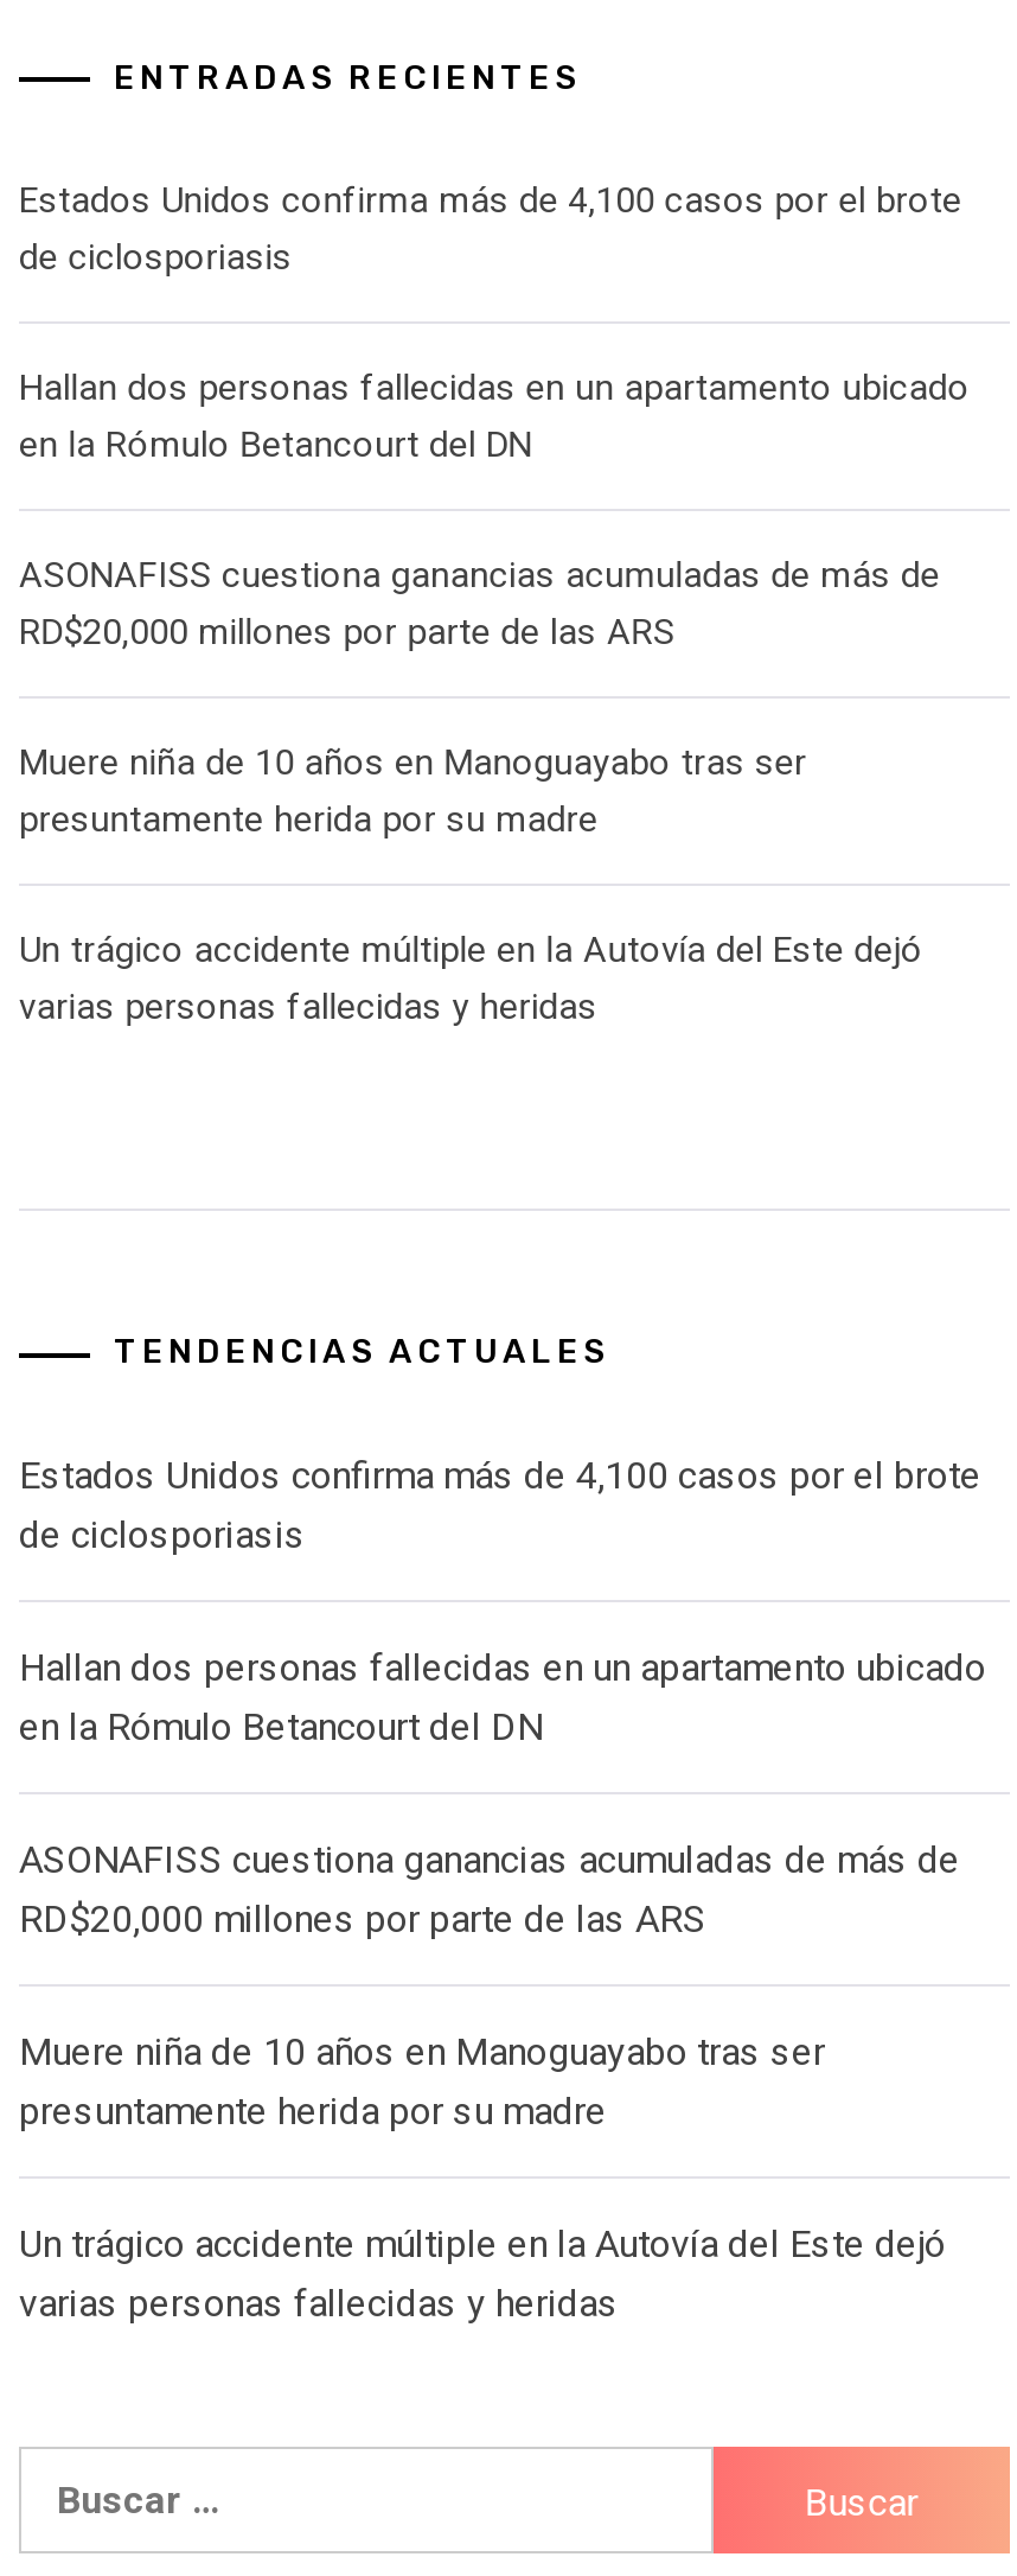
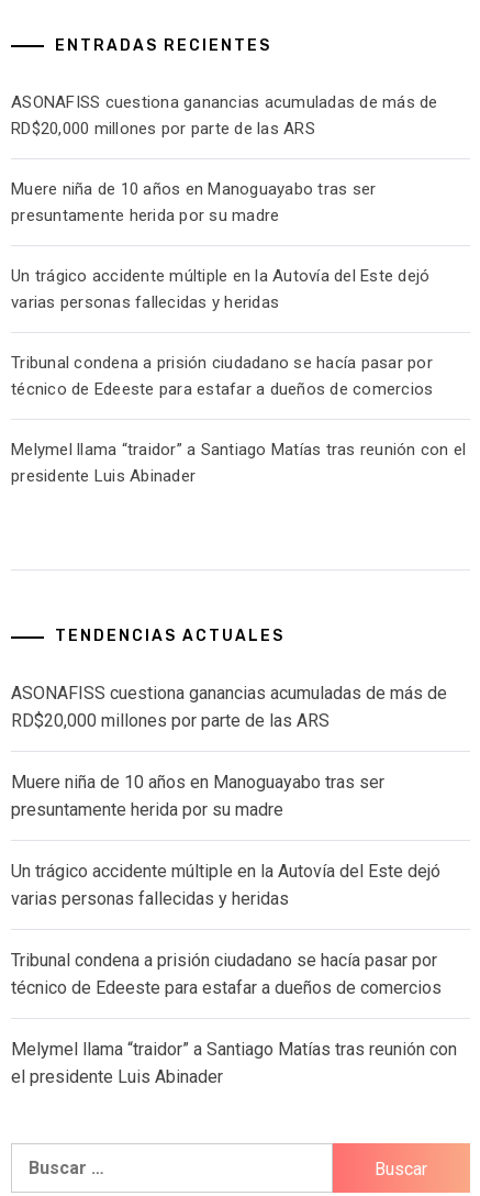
[19,179,970,466] Estados Unidos confirma más de 4,100 casos por el brote | de ciclosporiasis | Hallan dos personas fallecidas en un apartamento ubicado | en la Rómulo Betancourt del DN -> none
moved [19,554,940,1028] -> [11,92,438,312]: ASONAFISS cuestiona ganancias acumuladas de más de | RD$20,000 millones por parte de las ARS | Muere niña de 10 años en Manoguayabo tras ser | presuntamente herida por su madre | Un trágico accidente múltiple en la Autovía del Este dejó | varias personas fallecidas y heridas
none -> [11,353,466,486] Tribunal condena a prisión ciudadano se hacía pasar por | técnico de Edeeste para estafar a dueños de comercios | Melymel llama “traidor” a Santiago Matías tras reunión con el | presidente Luis Abinader
[19,1454,986,1750] Estados Unidos confirma más de 4,100 casos por el brote | de ciclosporiasis | Hallan dos personas fallecidas en un apartamento ubicado | en la Rómulo Betancourt del DN -> none
moved [19,1838,960,2327] -> [11,683,447,910]: ASONAFISS cuestiona ganancias acumuladas de más de | RD$20,000 millones por parte de las ARS | Muere niña de 10 años en Manoguayabo tras ser | presuntamente herida por su madre | Un trágico accidente múltiple en la Autovía del Este dejó | varias personas fallecidas y heridas
none -> [11,950,457,1088] Tribunal condena a prisión ciudadano se hacía pasar por | técnico de Edeeste para estafar a dueños de comercios | Melymel llama “traidor” a Santiago Matías tras reunión con | el presidente Luis Abinader

